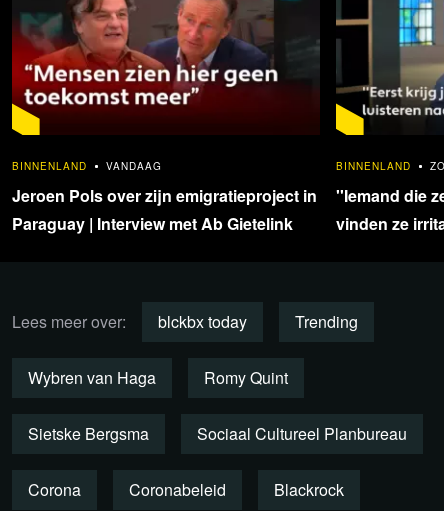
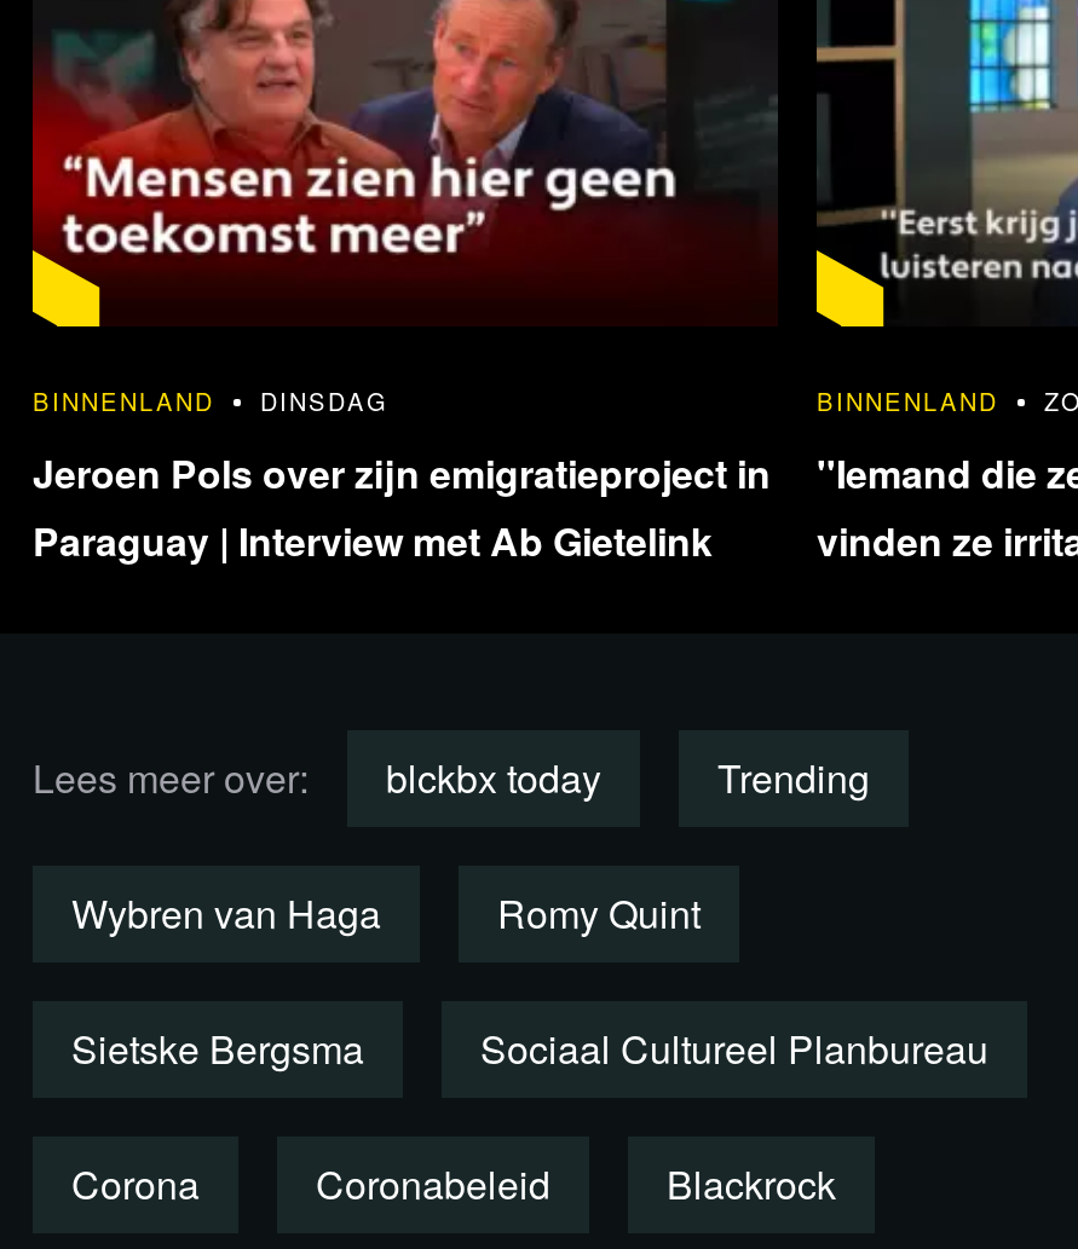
[106,159,162,173] VANDAAG -> [260,385,388,419] DINSDAG

